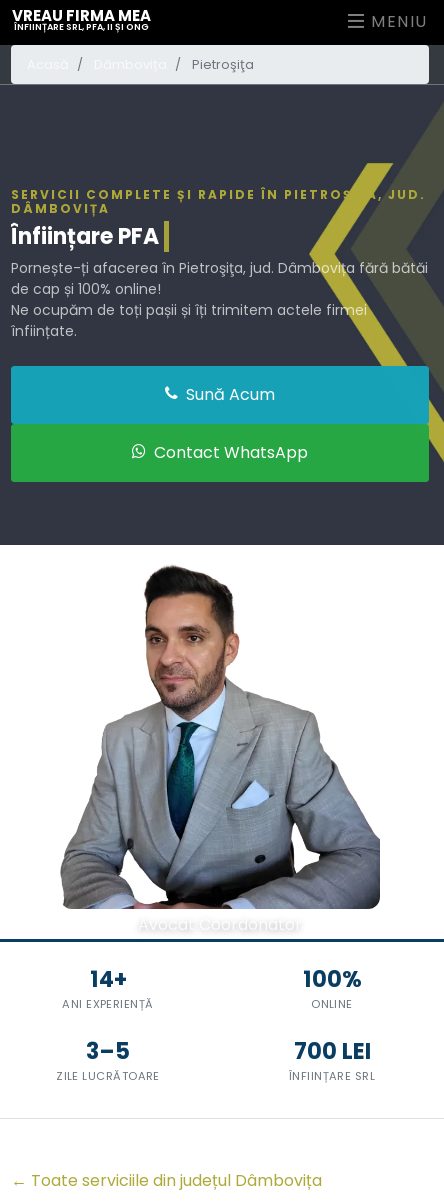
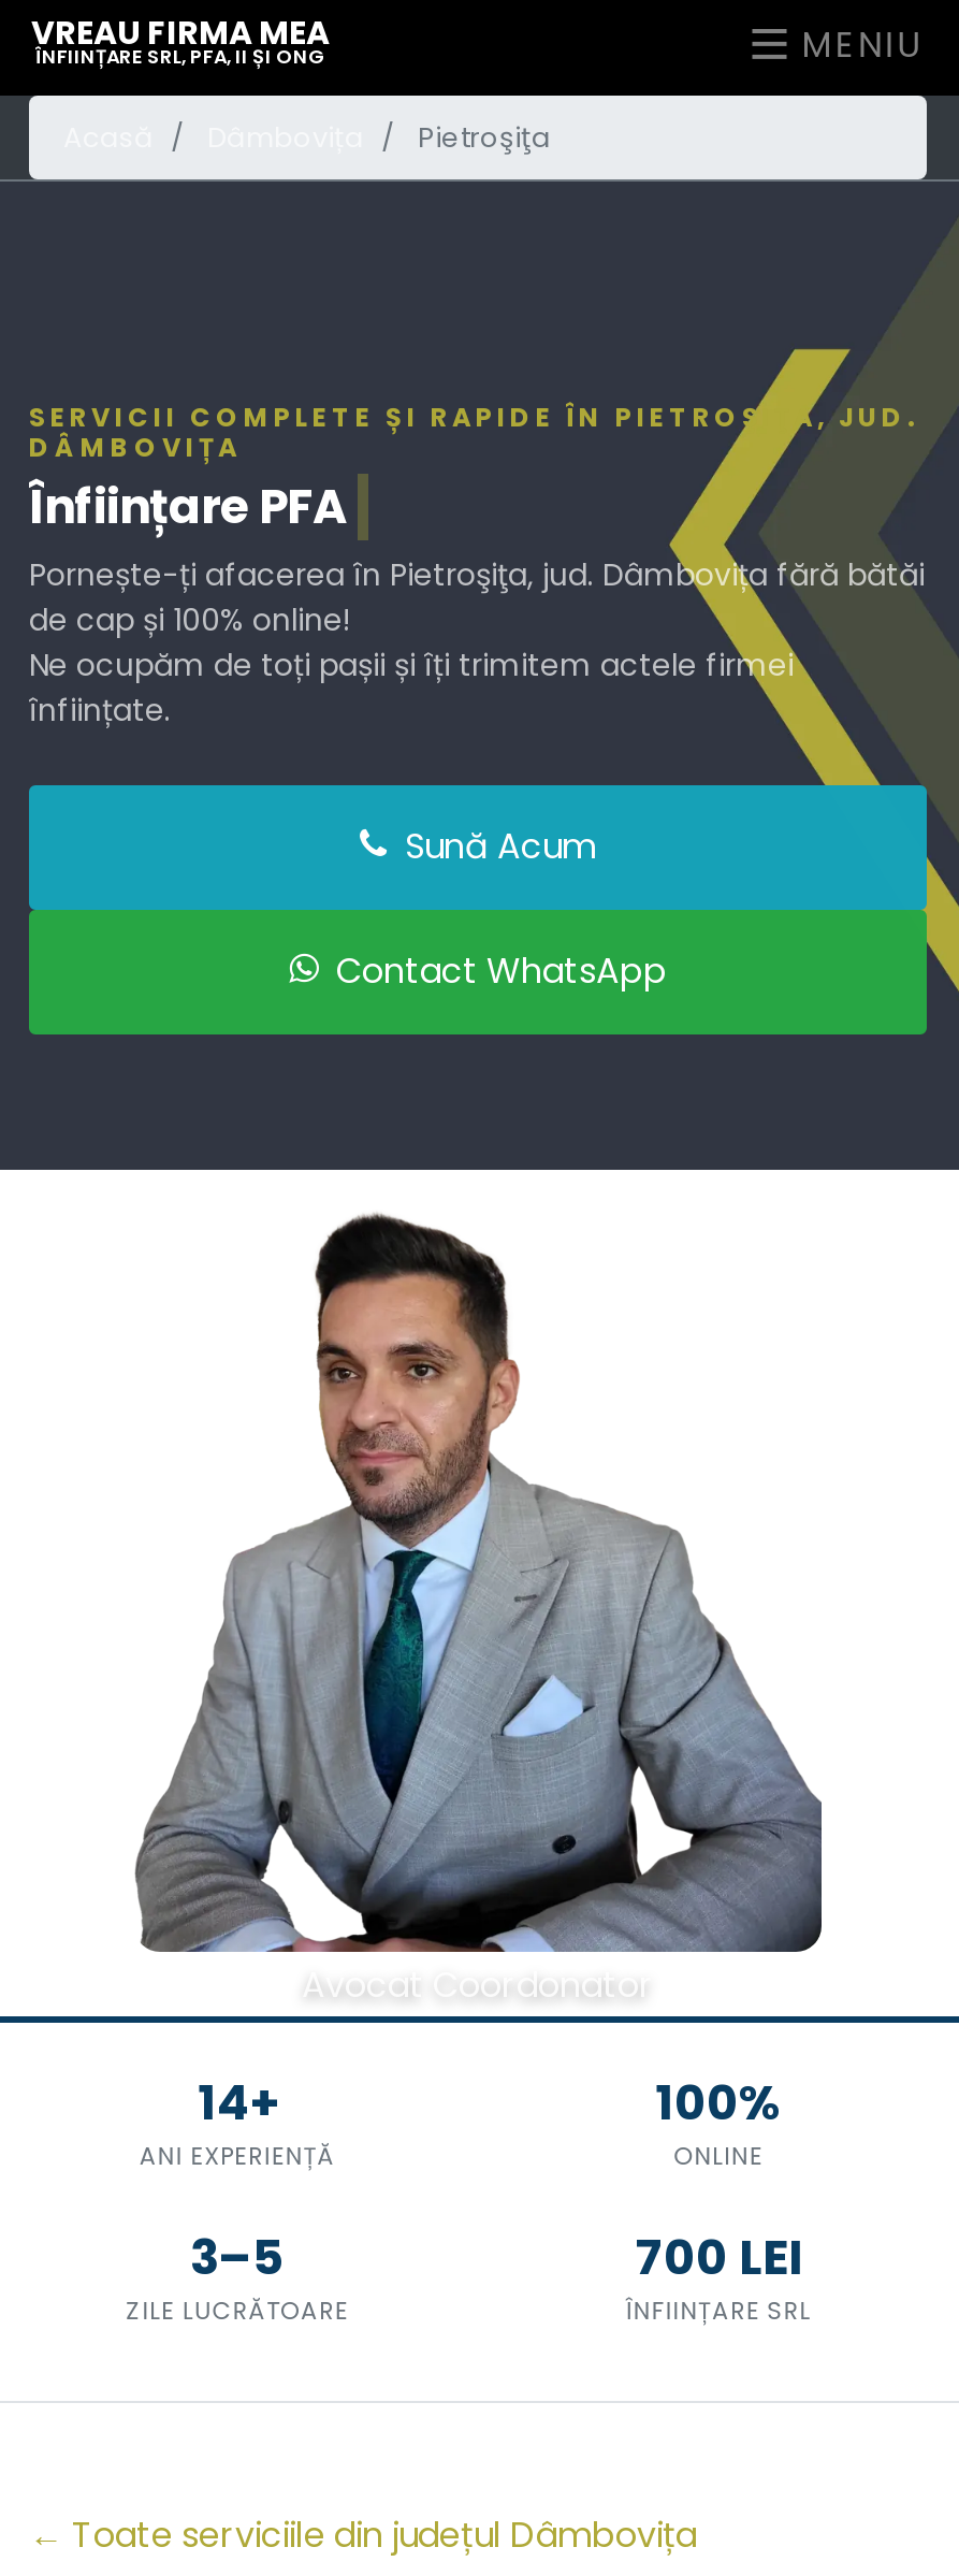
[11,221,159,252] Înființare PFA -> [29,474,285,540] Înființare II

